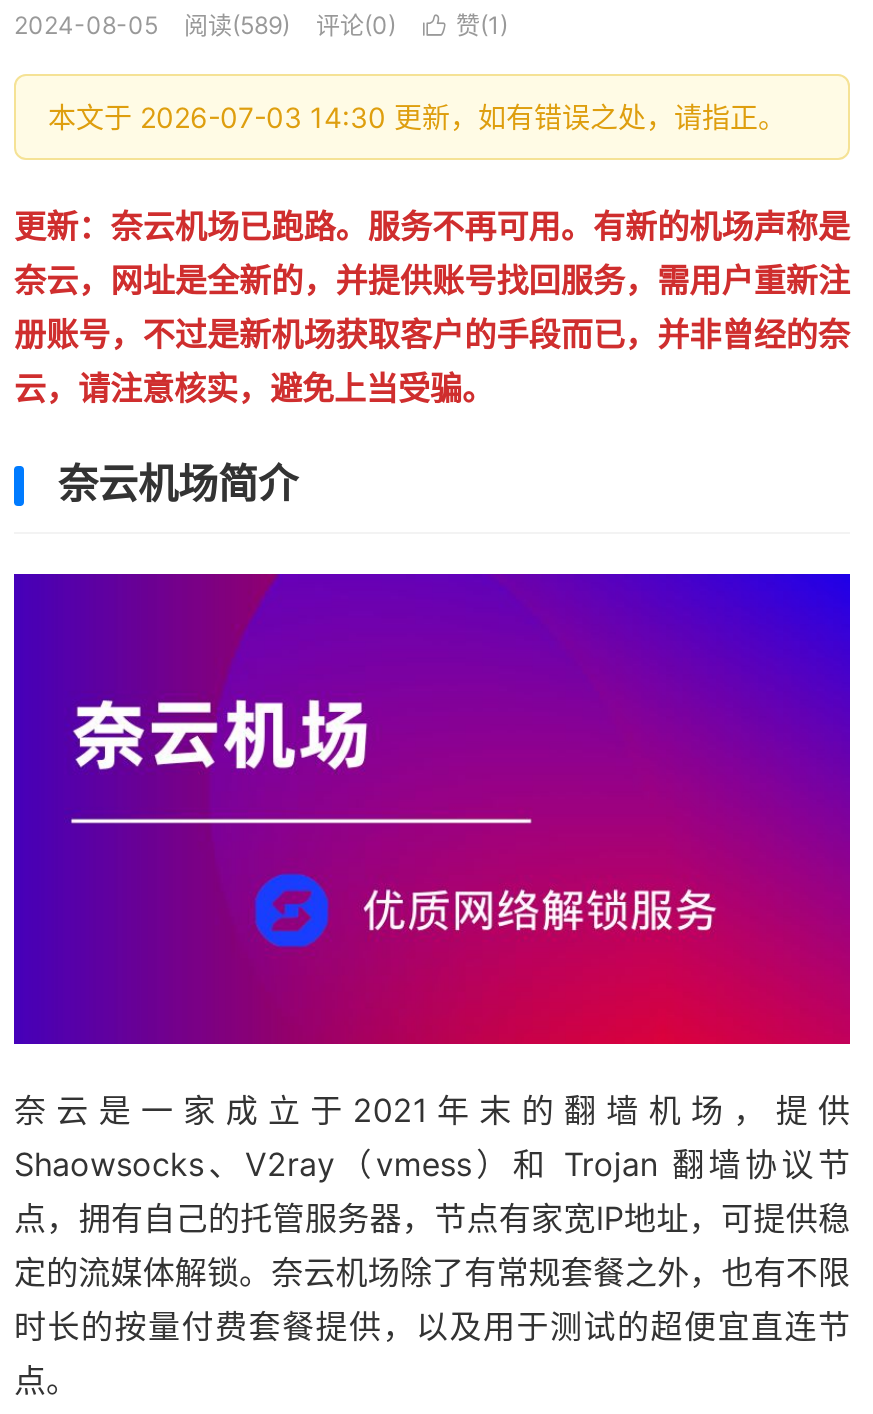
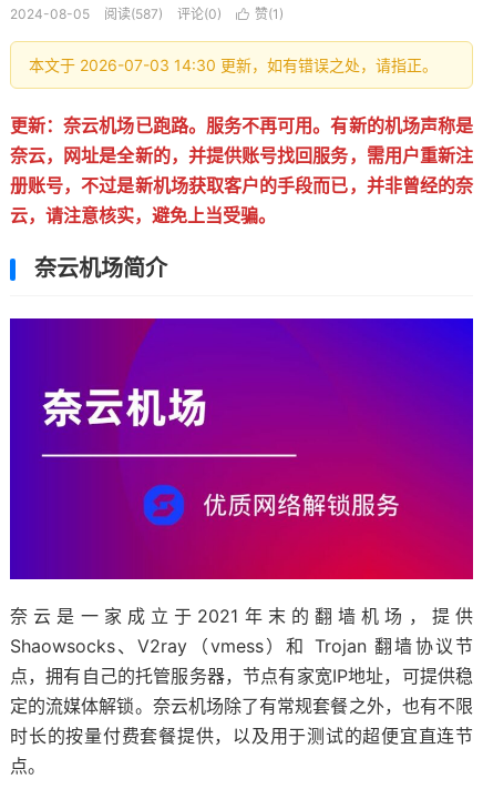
[184,10,290,40] 阅读(589) -> [104,6,163,22] 阅读(587)

